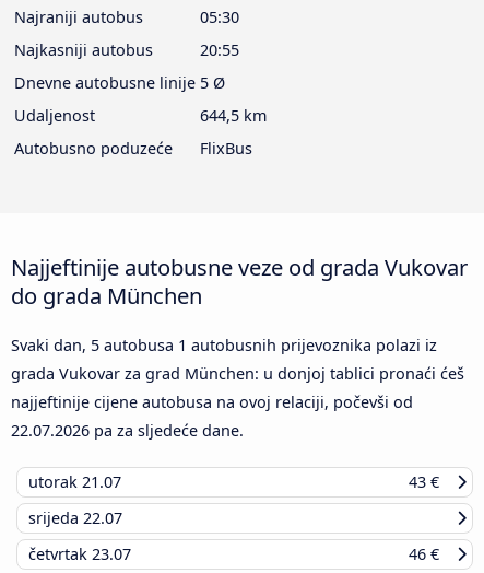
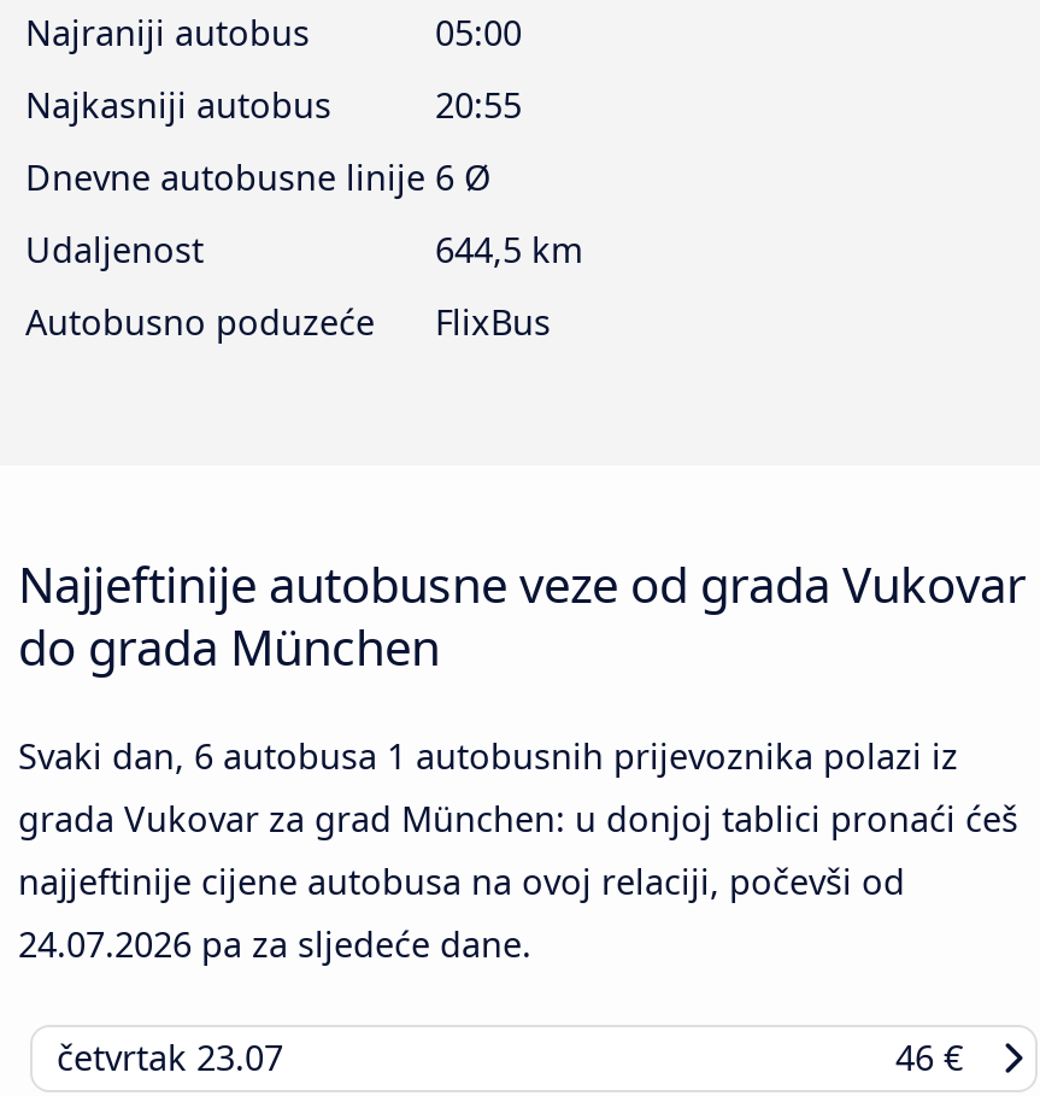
[200,7,239,28] 05:30 -> [435,10,522,56] 05:00
[14,72,225,93] Dnevne autobusne linije 5 Ø -> [25,155,490,201] Dnevne autobusne linije 6 Ø
[11,335,437,356] Svaki dan, 5 autobusa 1 autobusnih prijevoznika polazi iz -> [18,734,958,780] Svaki dan, 6 autobusa 1 autobusnih prijevoznika polazi iz
[11,420,439,529] 22.07.2026 pa za sljedeće dane. | utorak 21.07 | 43 € | srijeda 22.07 -> [18,922,531,968] 24.07.2026 pa za sljedeće dane.

